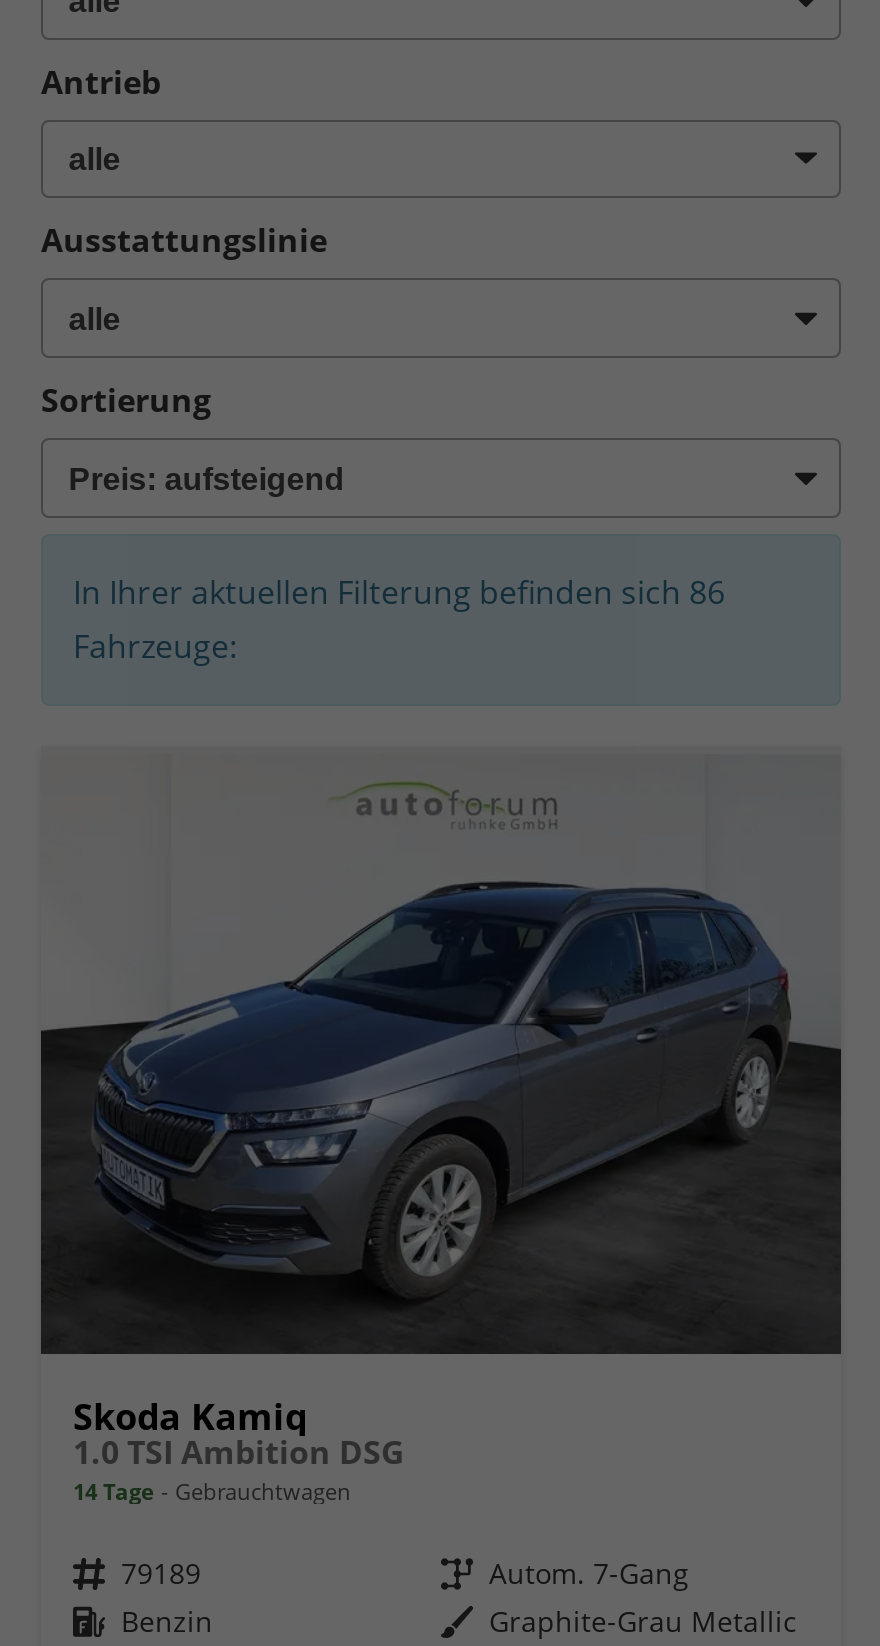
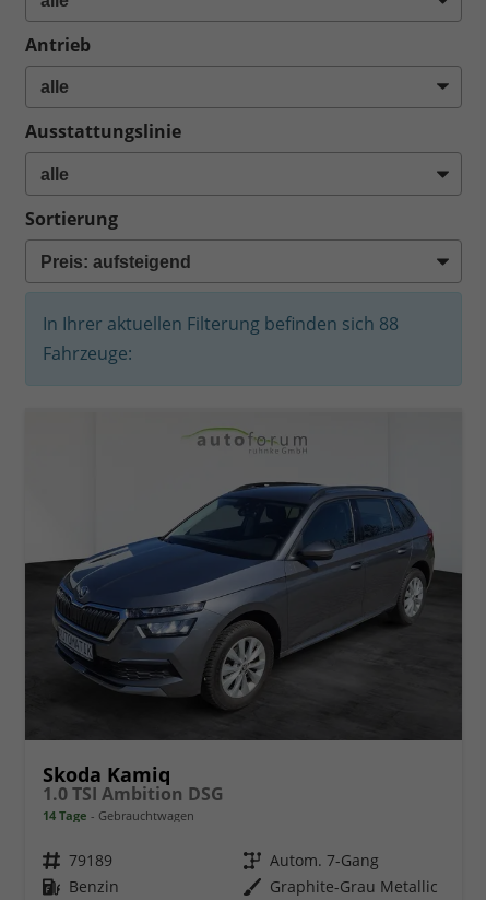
[73,569,725,613] In Ihrer aktuellen Filterung befinden sich 86 -> [43,311,399,335] In Ihrer aktuellen Filterung befinden sich 88

